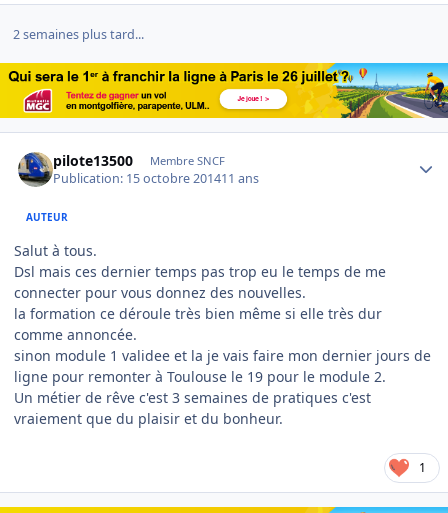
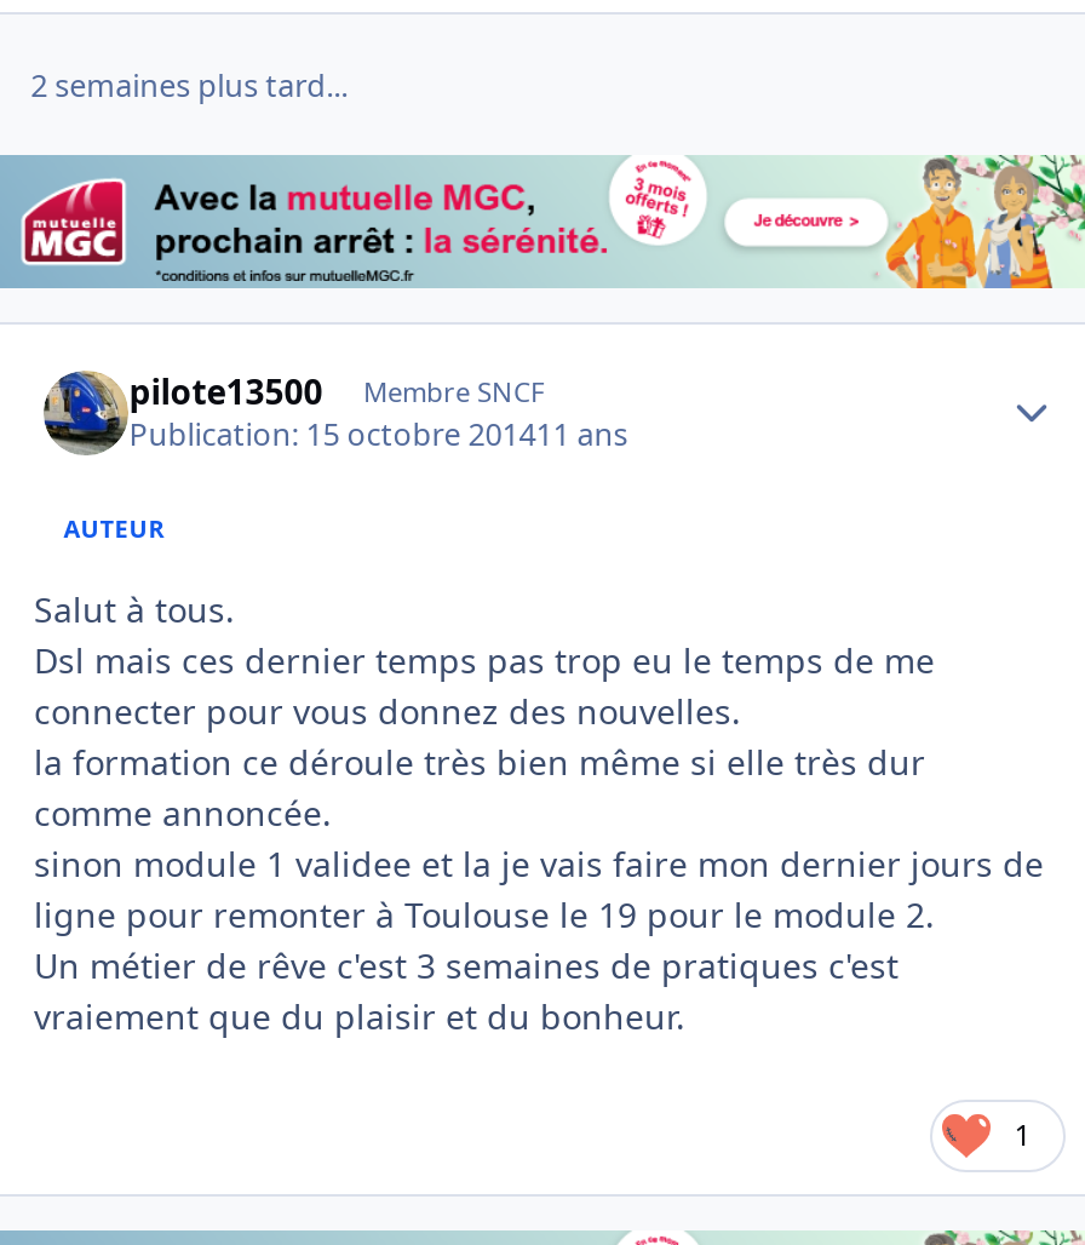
[3,62,445,119] [image] -> [7,153,1078,291] [image]

